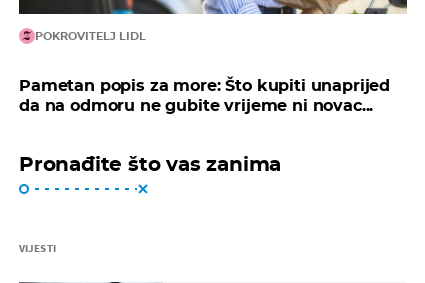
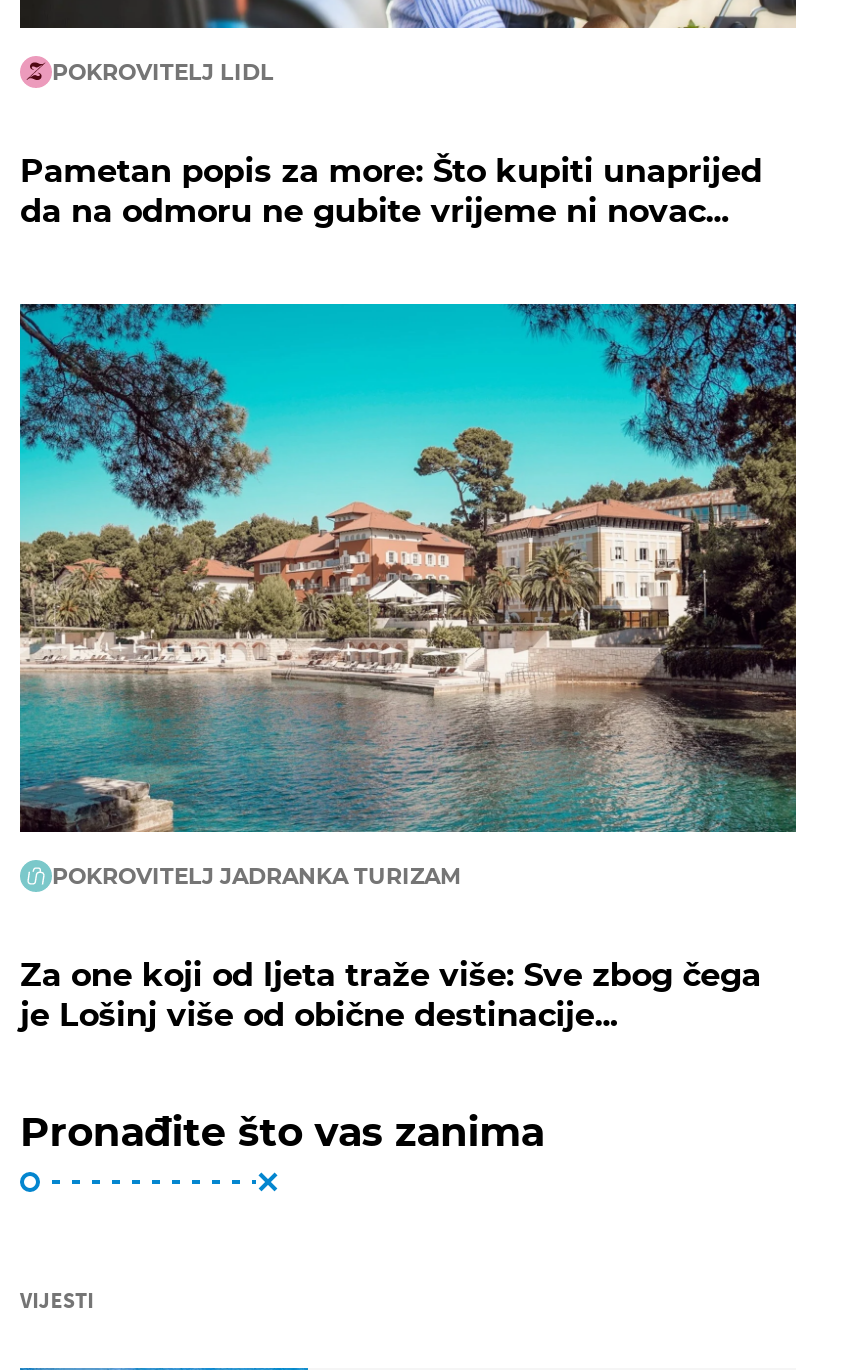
none -> [18,302,798,1033] [image] | POKROVITELJ JADRANKA TURIZAM | Za one koji od ljeta traže više: Sve zbog čega | je Lošinj više od obične destinacije...

